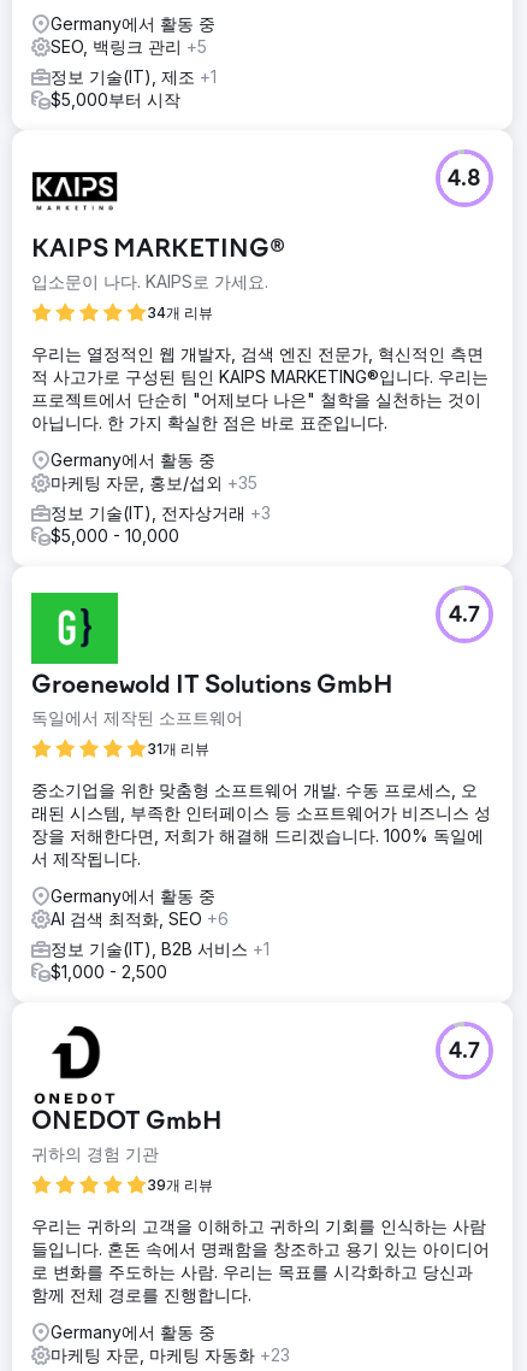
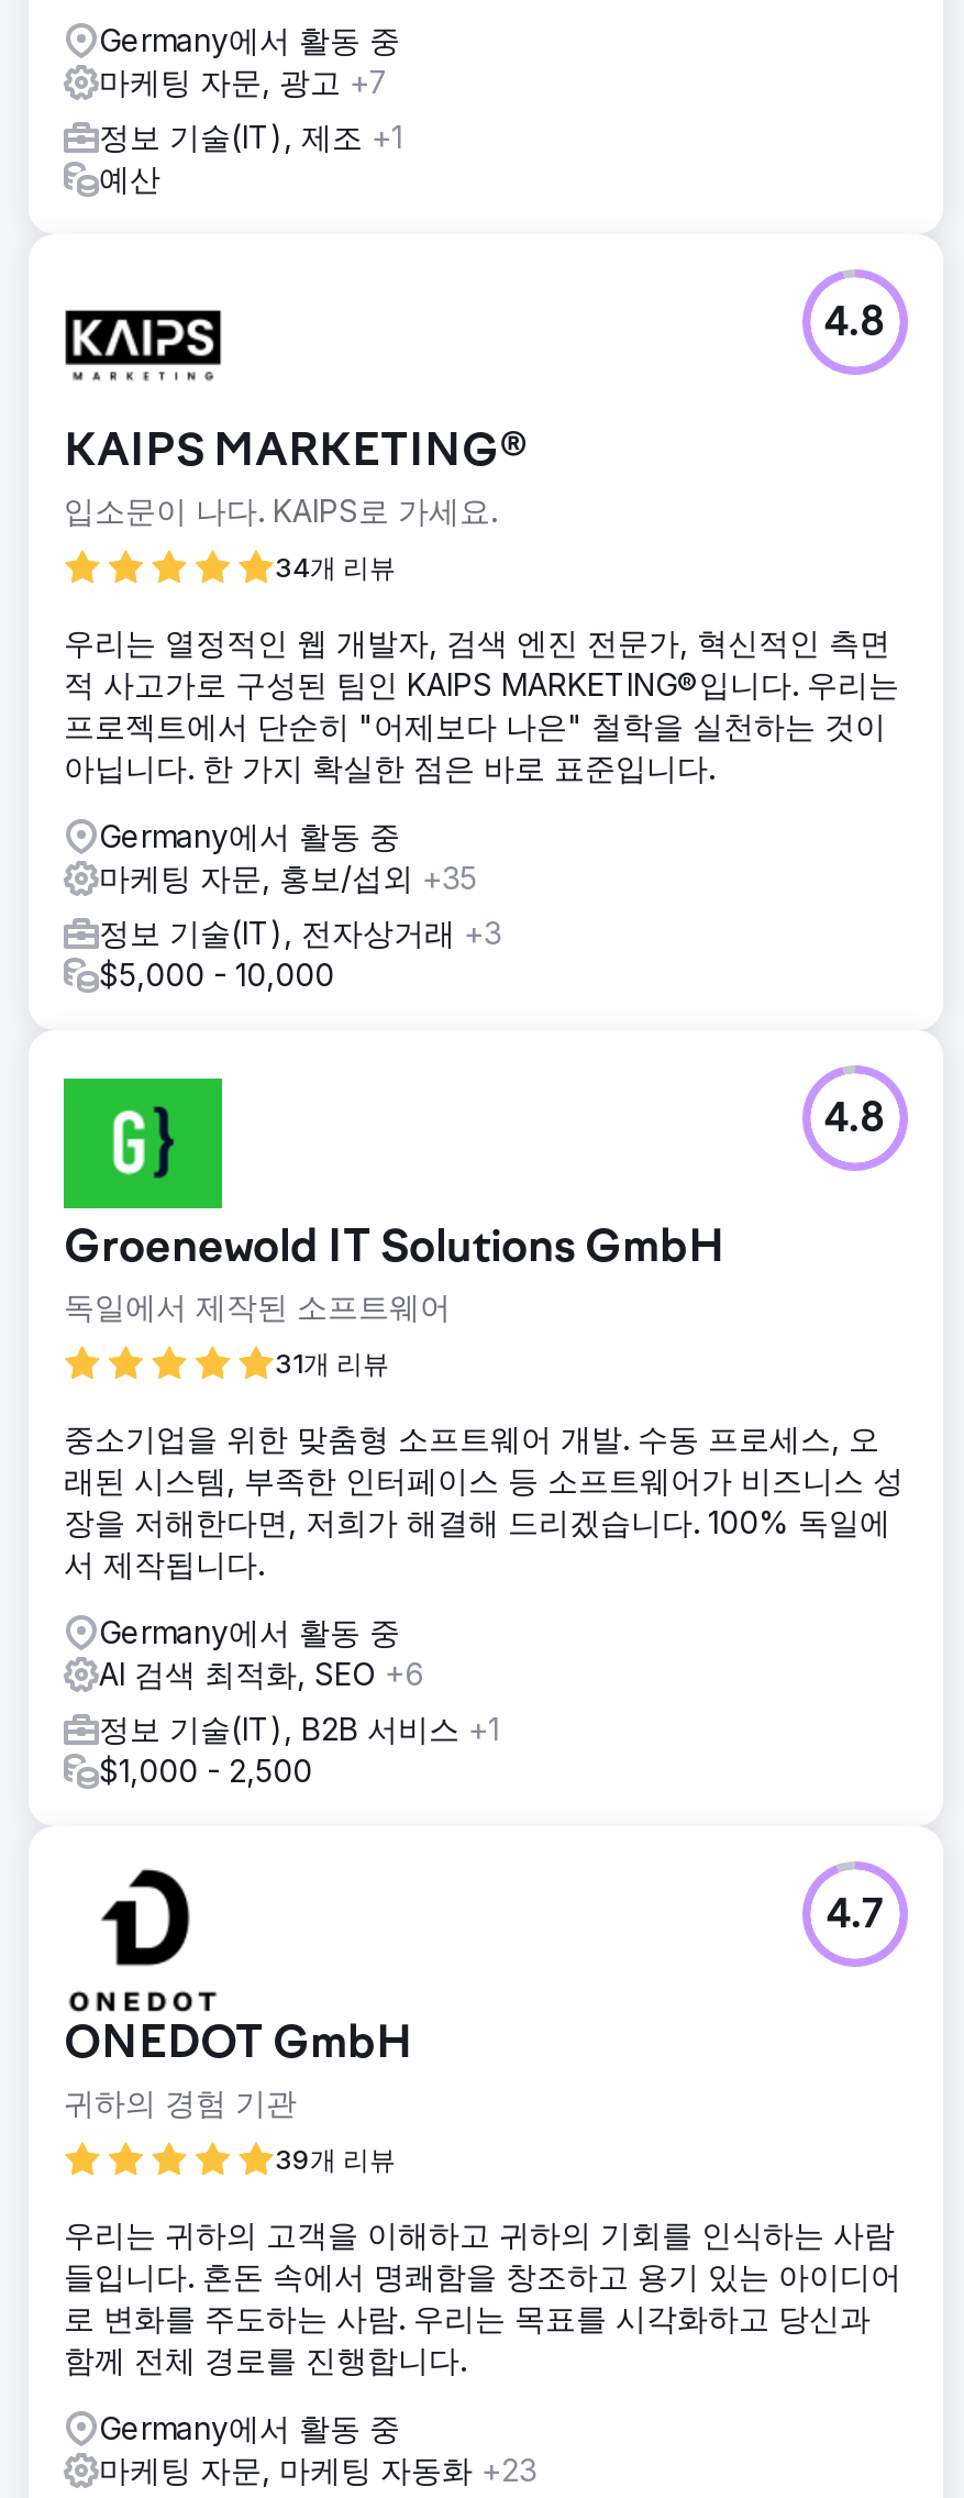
[51,36,207,56] SEO, 백링크 관리 +5 -> [99,62,389,99] 마케팅 자문, 광고 +7
[51,89,180,109] $5,000부터 시작 -> [99,159,160,196] 예산
[449,604,480,627] 4.7 -> [824,1100,886,1141] 4.8

